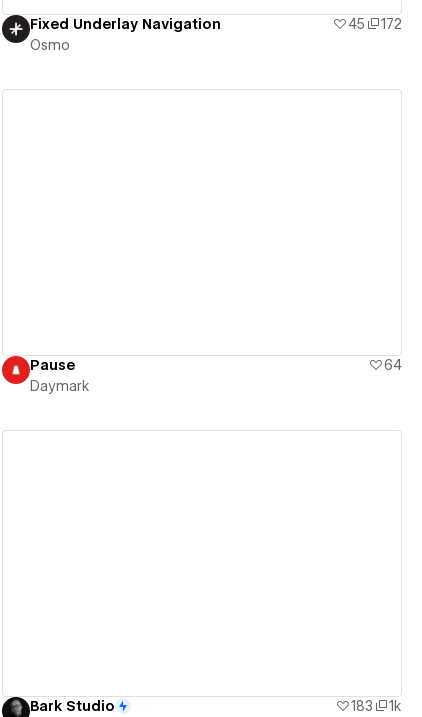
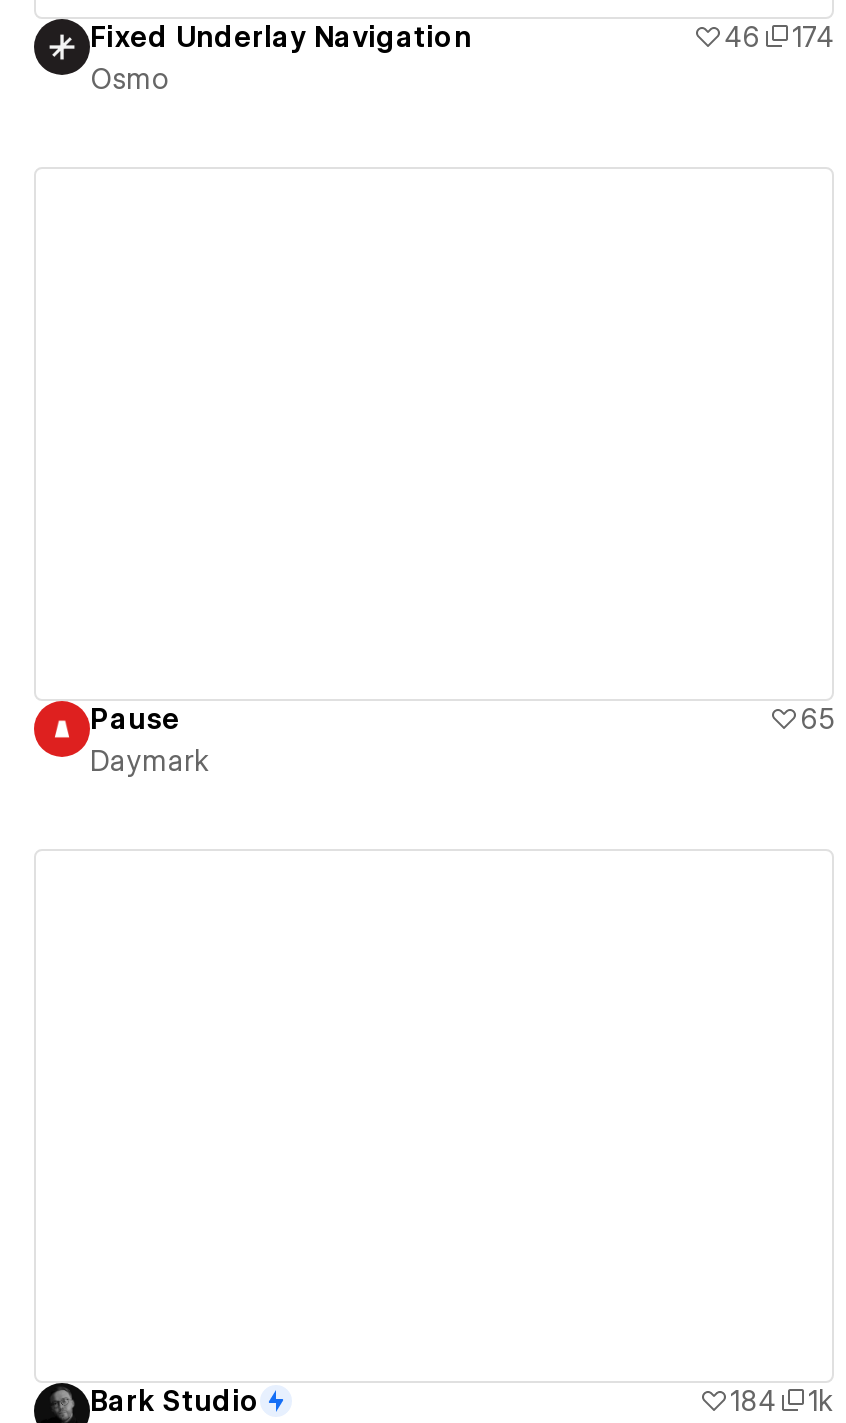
[348,16,365,32] 45 -> [724,20,760,52] 46
[381,16,402,32] 172 -> [792,20,834,52] 174
[384,357,402,373] 64 -> [800,703,834,735] 65
[351,698,402,714] 183 1k -> [730,1386,834,1418] 184 1k

